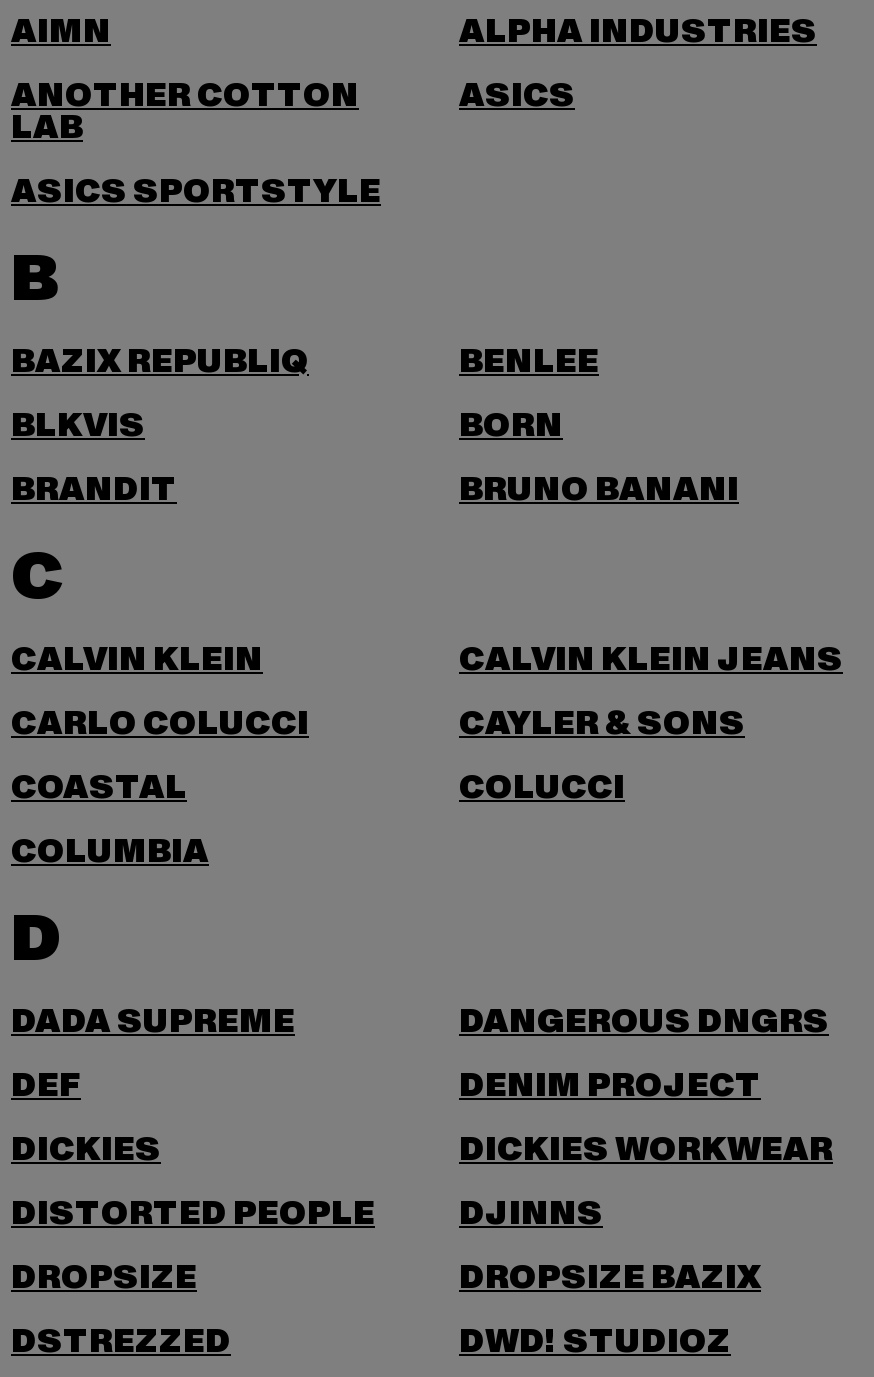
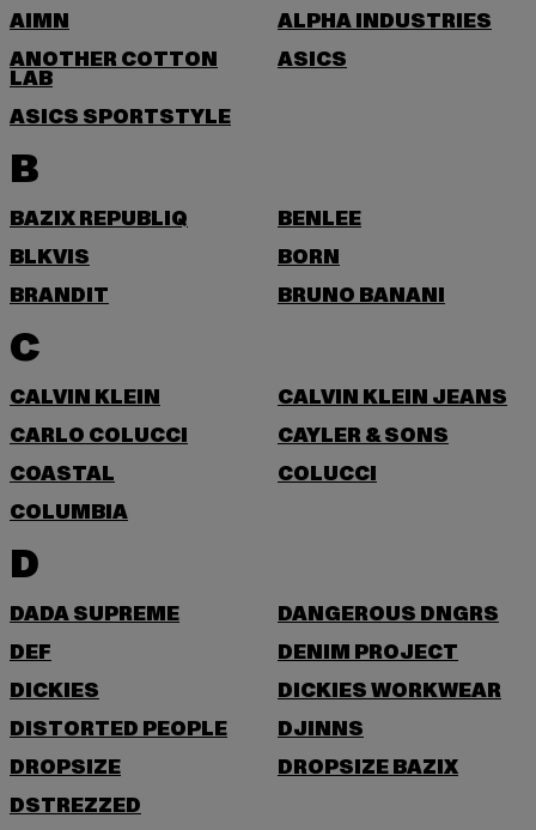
[459,1320,731,1364] DWD! STUDIOZ -> none

